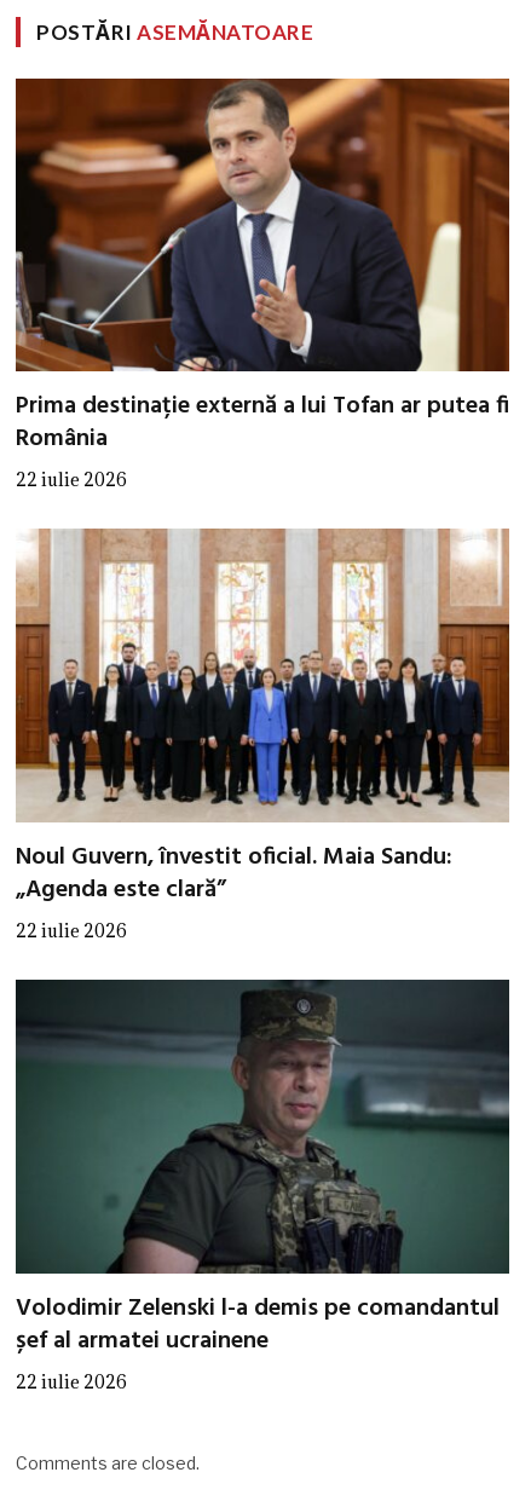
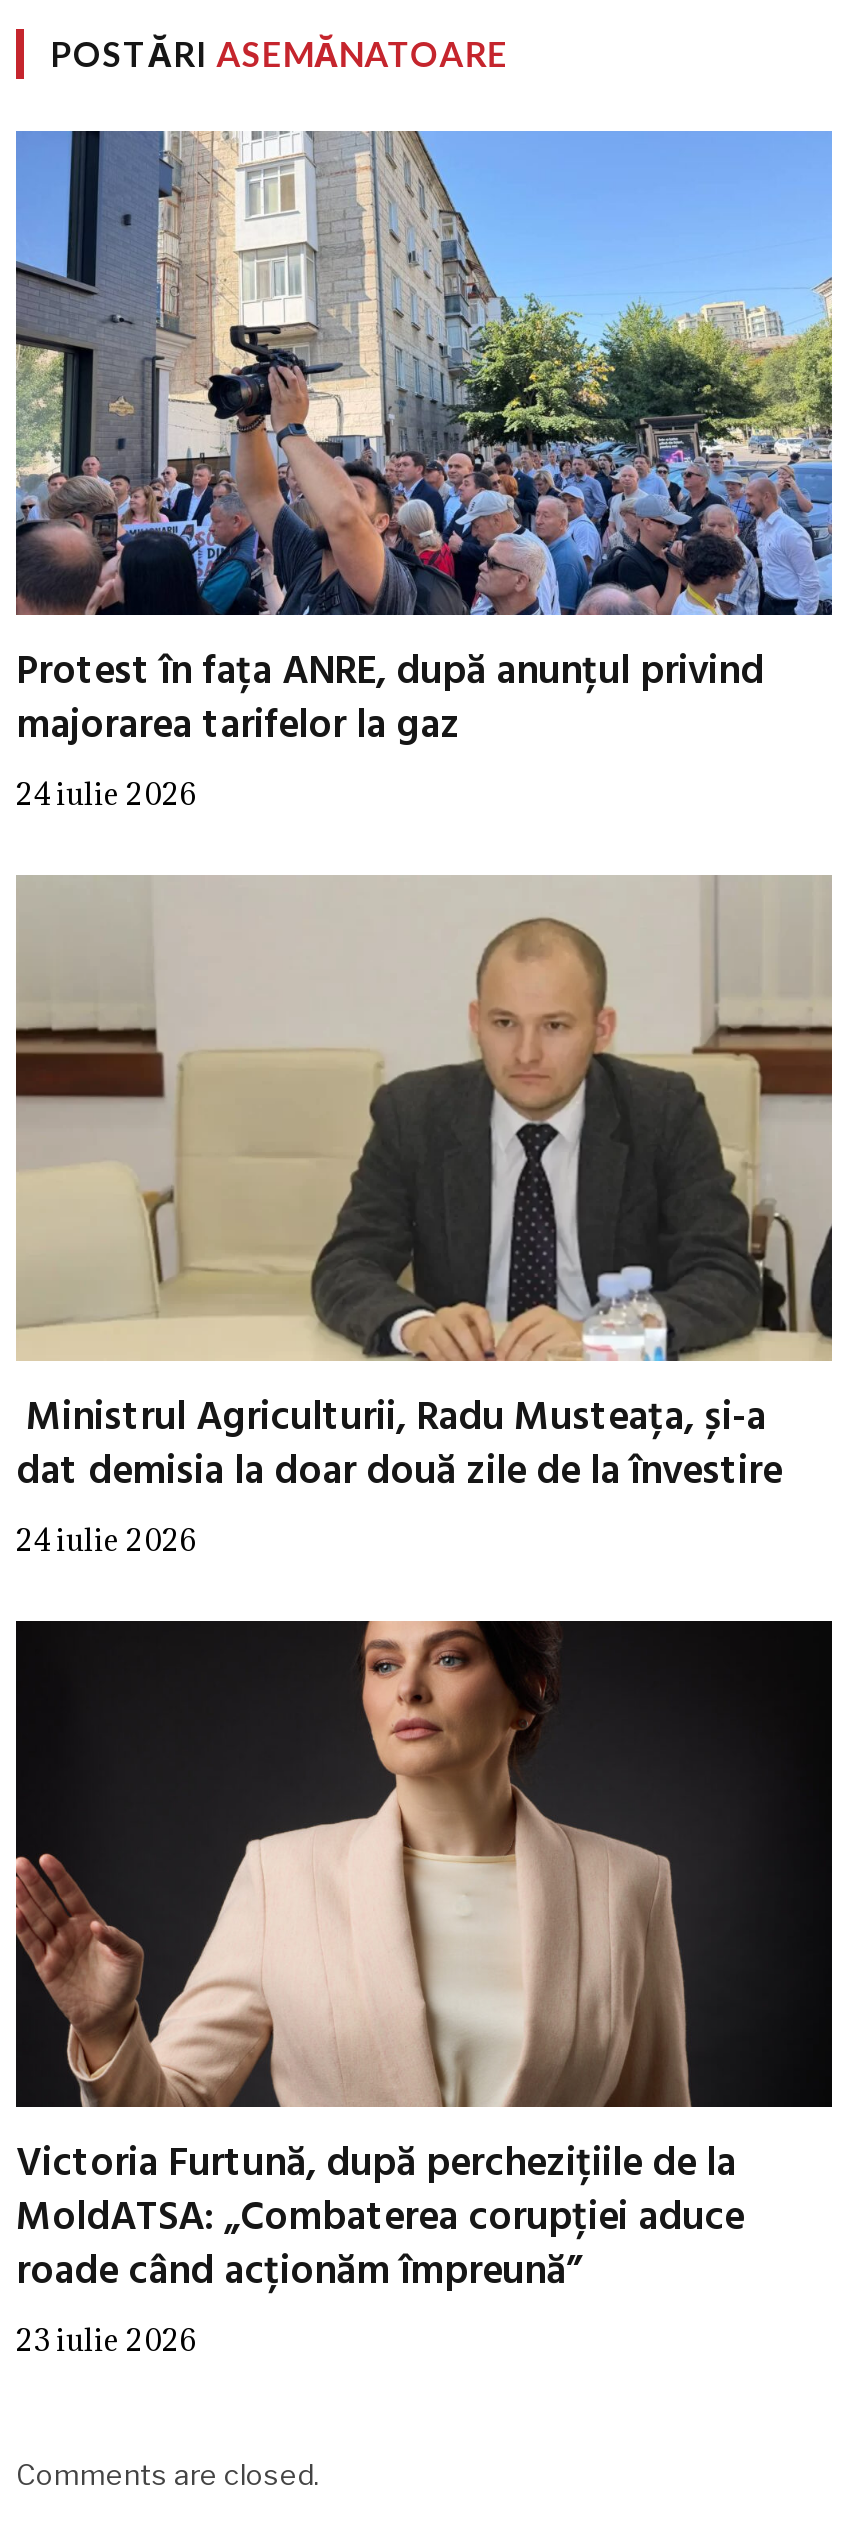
[15,77,510,491] [image] | Prima destinație externă a lui Tofan ar putea fi | România | 22 iulie 2026 -> [14,129,834,814] [image] | Protest în fața ANRE, după anunțul privind | majorarea tarifelor la gaz | 24 iulie 2026
[16,529,510,942] [image] | Noul Guvern, învestit oficial. Maia Sandu: | „Agenda este clară” | 22 iulie 2026 -> [16,875,834,1559] [image] | Ministrul Agriculturii, Radu Musteața, și-a | dat demisia la doar două zile de la învestire | 24 iulie 2026
[15,978,510,1393] [image] | Volodimir Zelenski l-a demis pe comandantul | șef al armatei ucrainene | 22 iulie 2026 -> [14,1619,832,2359] [image] | Victoria Furtună, după perchezițiile de la | MoldATSA: „Combaterea corupției aduce | roade când acționăm împreună” | 23 iulie 2026

